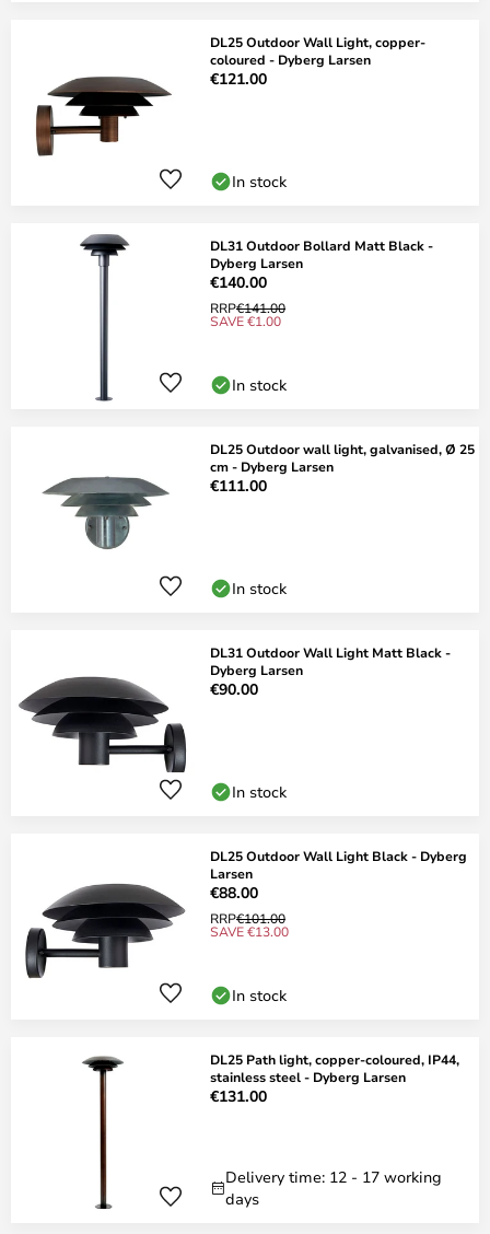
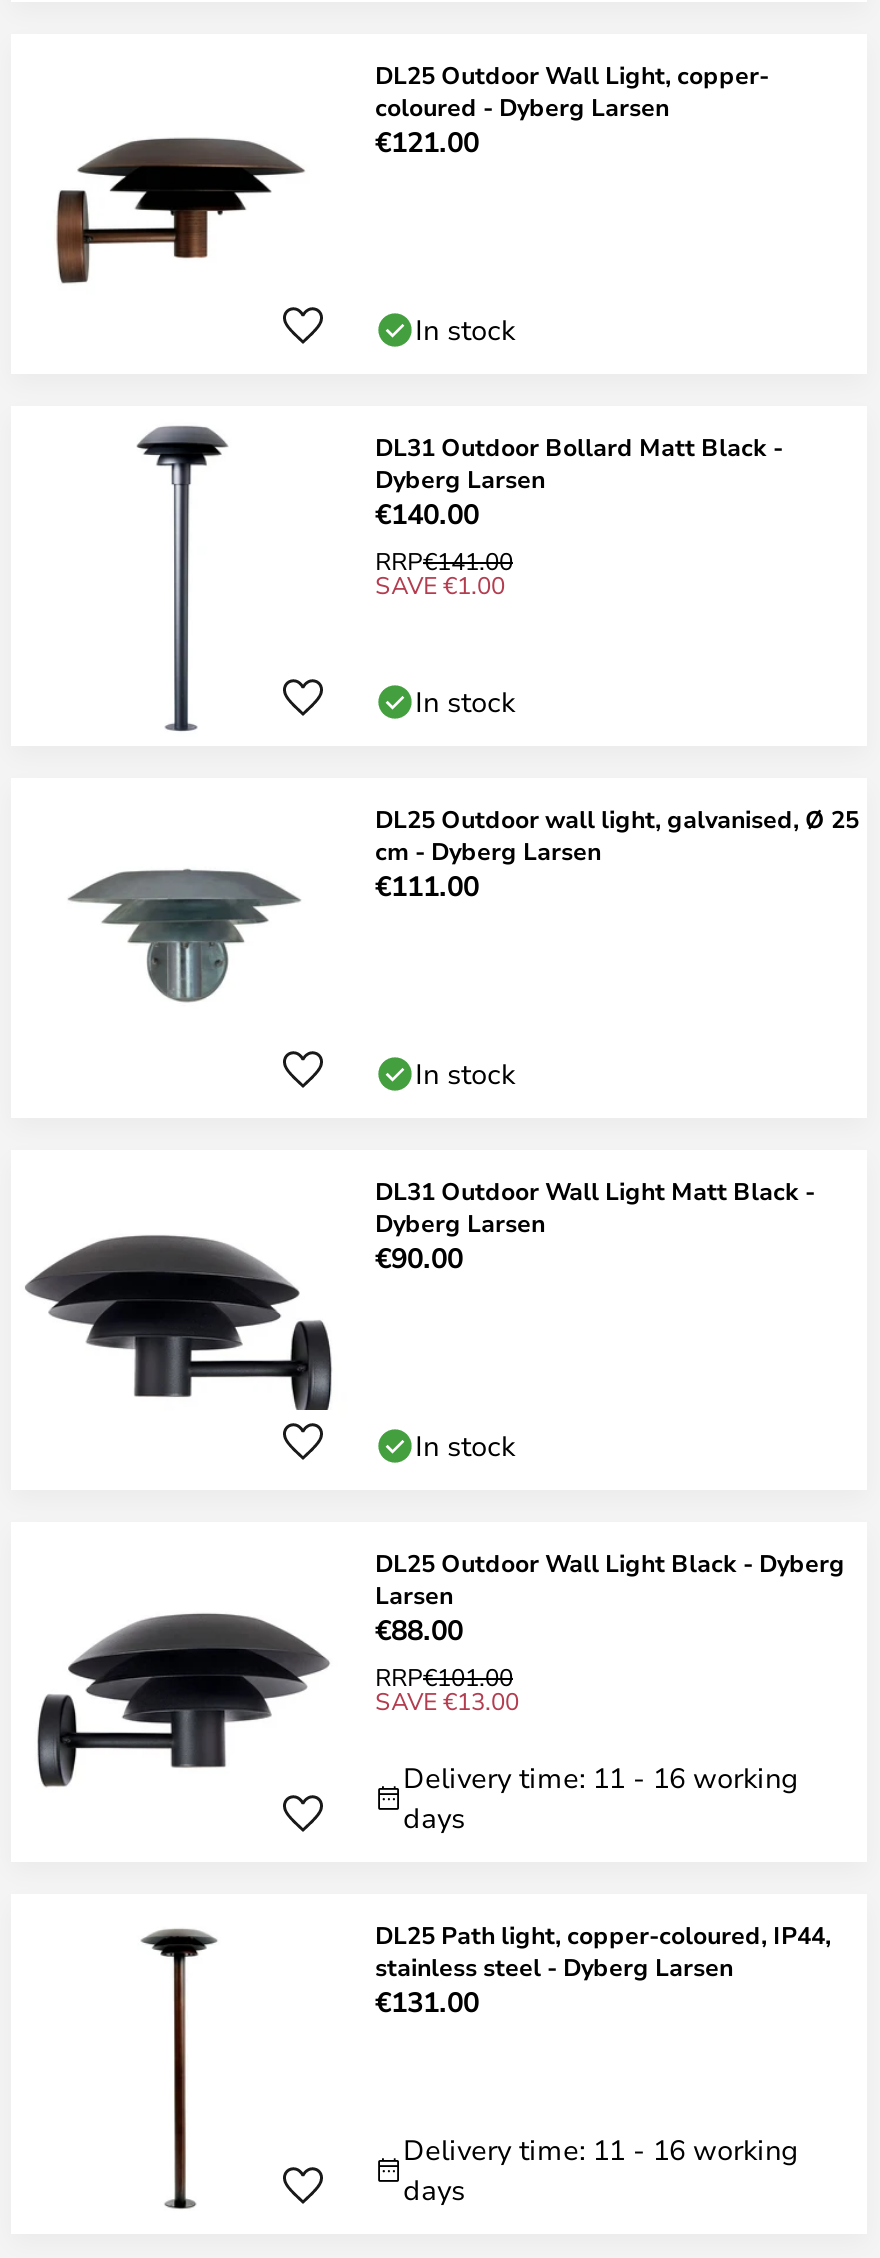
[232,985,287,1005] In stock -> [403,1758,799,1836] Delivery time: 11 - 16 working | days
[225,1166,442,1187] Delivery time: 12 - 17 working -> [403,2130,799,2168] Delivery time: 11 - 16 working

